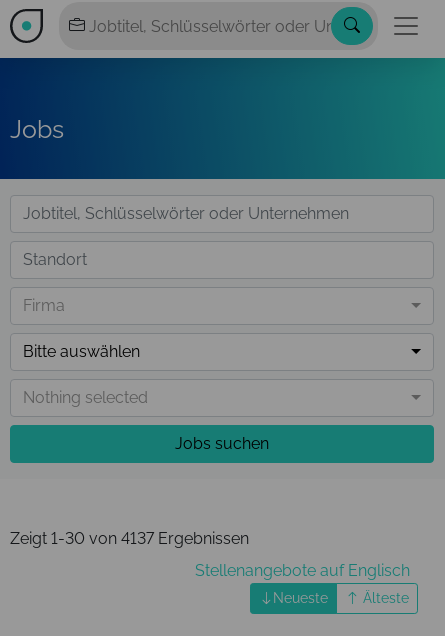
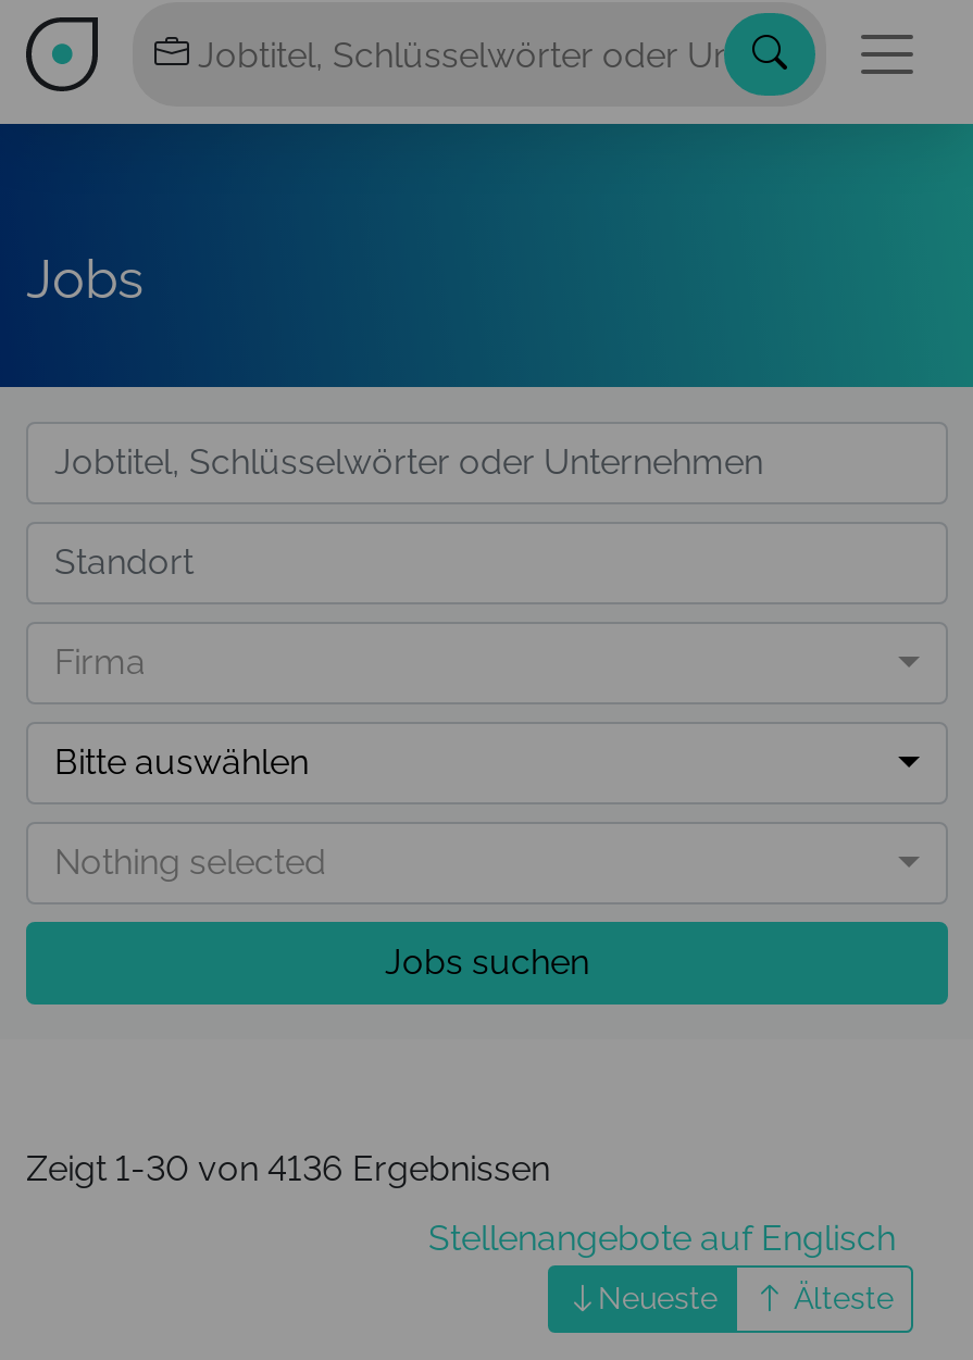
[10,529,249,548] Zeigt 1-30 von 4137 Ergebnissen -> [26,1148,550,1189] Zeigt 1-30 von 4136 Ergebnissen

